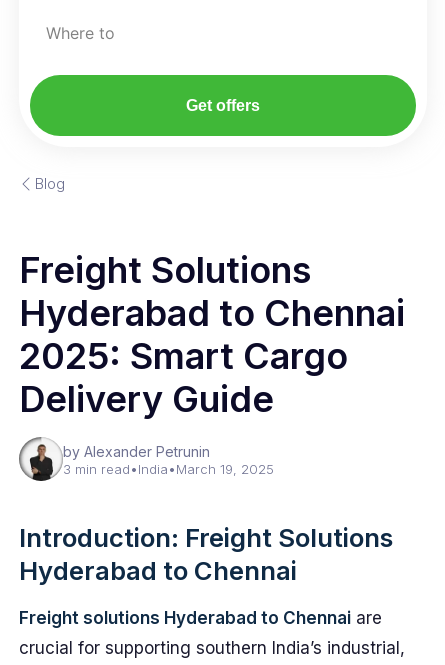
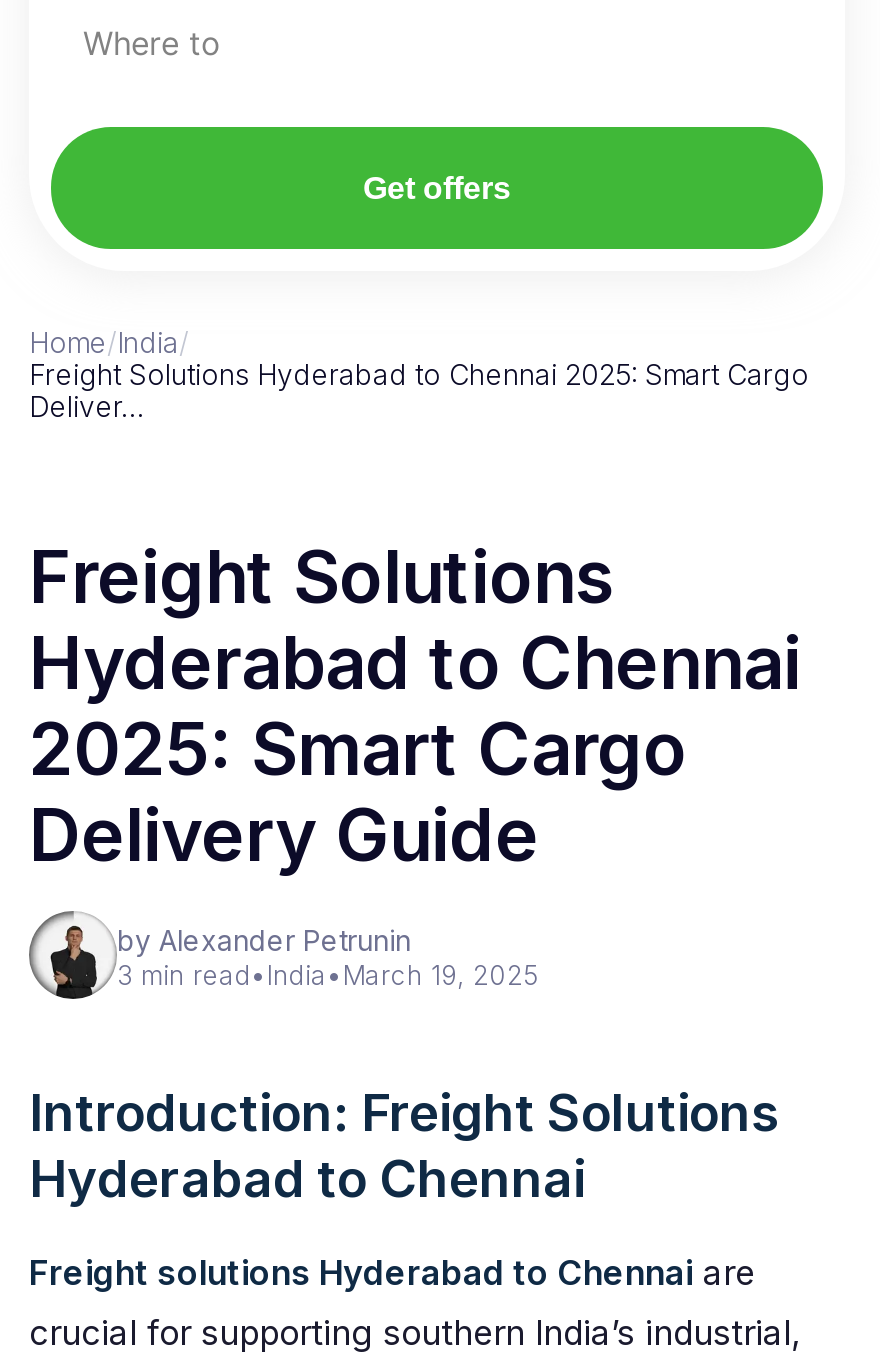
[35,174,65,193] Blog -> [29,325,809,423] Home/India/ | Freight Solutions Hyderabad to Chennai 2025: Smart Cargo | Deliver…

